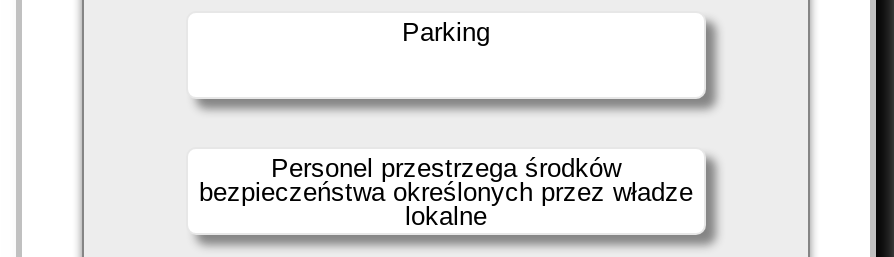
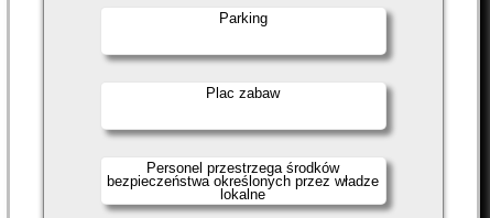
none -> [206,85,280,101] Plac zabaw

